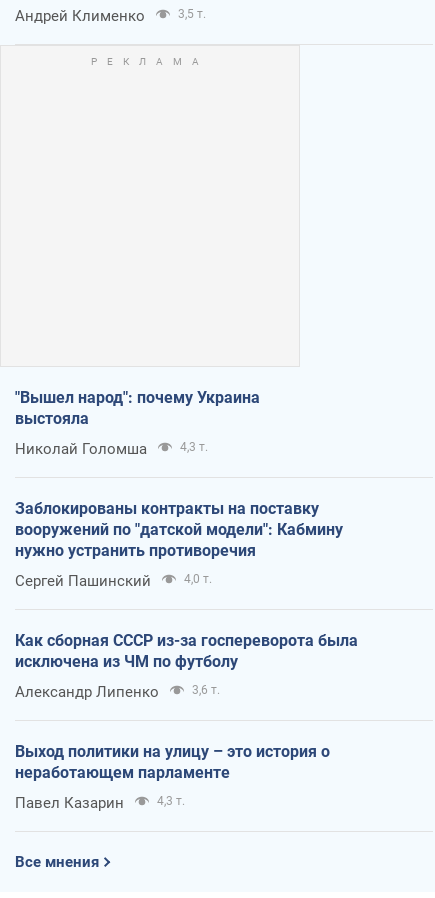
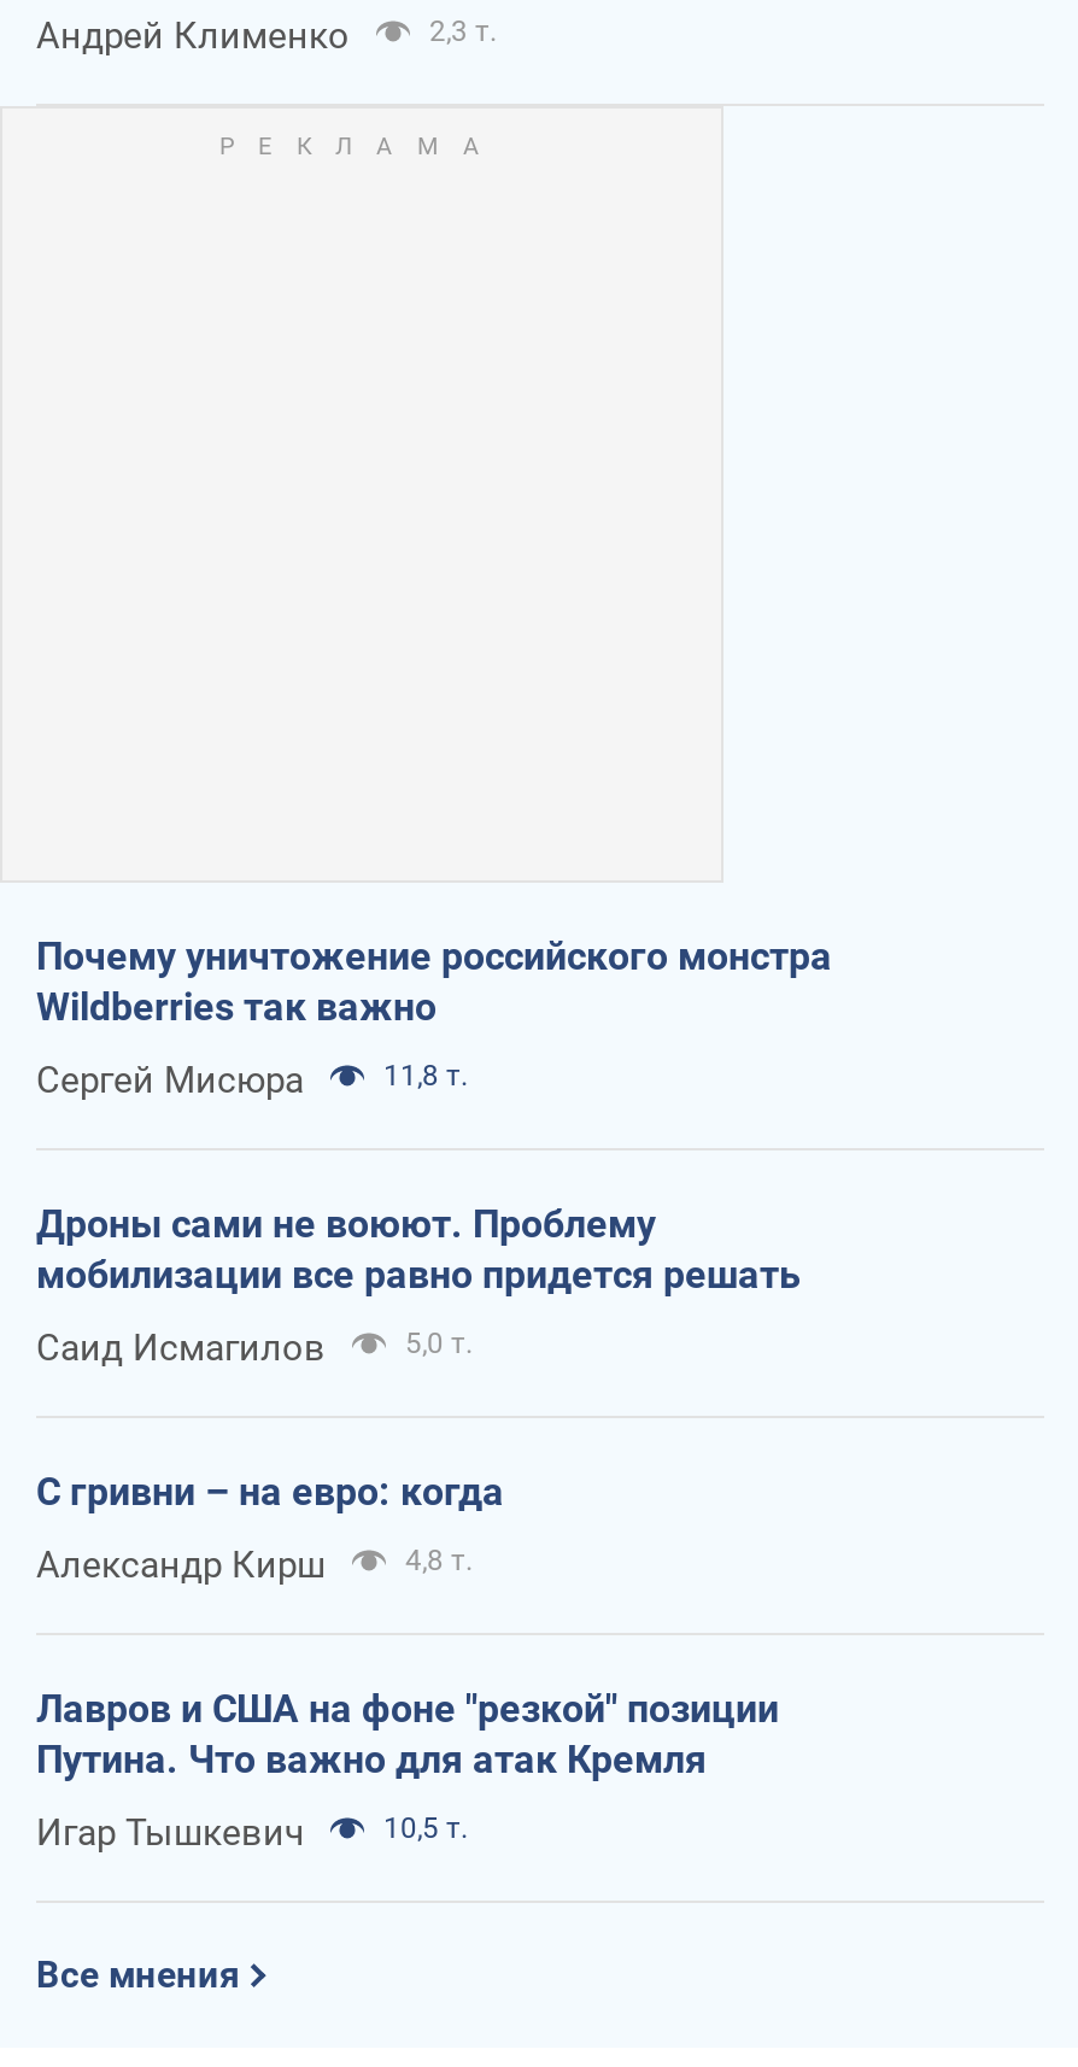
[178,7,206,21] 3,5 т. -> [429,14,497,48] 2,3 т.
[15,388,260,428] "Вышел народ": почему Украина | выстояла -> [36,933,832,1029] Почему уничтожение российского монстра | Wildberries так важно
[15,440,208,458] Николай Голомша | 4,3 т. -> [36,1058,468,1102] Сергей Мисюра | 11,8 т.
[15,499,343,560] Заблокированы контракты на поставку | вооружений по "датской модели": Кабмину | нужно устранить противоречия -> [36,1200,801,1297] Дроны сами не воюют. Проблему | мобилизации все равно придется решать
[15,572,212,590] Сергей Пашинский | 4,0 т. -> [36,1326,473,1369] Саид Исмагилов | 5,0 т.
[15,631,358,671] Как сборная СССР из-за госпереворота была | исключена из ЧМ по футболу -> [36,1468,504,1514] С гривни – на евро: когда
[15,683,220,701] Александр Липенко | 3,6 т. -> [36,1543,473,1586] Александр Кирш | 4,8 т.
[15,742,330,782] Выход политики на улицу – это история о | неработающем парламенте -> [36,1685,779,1782] Лавров и США на фоне "резкой" позиции | Путина. Что важно для атак Кремля
[15,794,185,812] Павел Казарин | 4,3 т. -> [36,1811,468,1854] Игар Тышкевич | 10,5 т.

